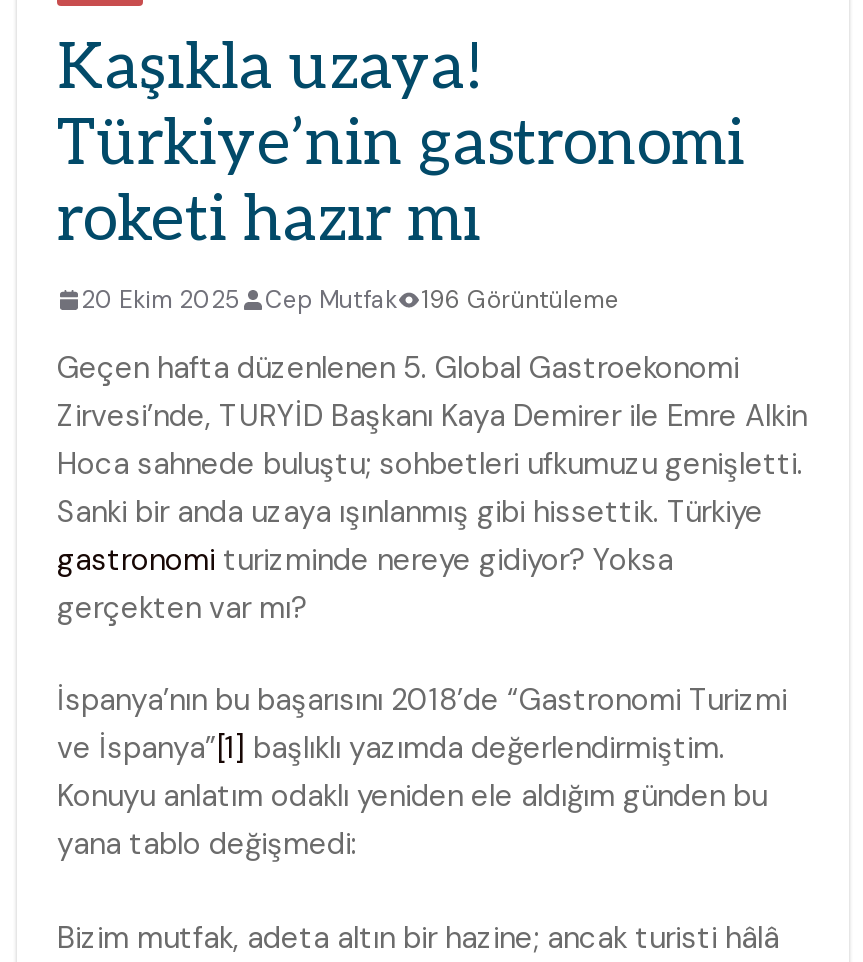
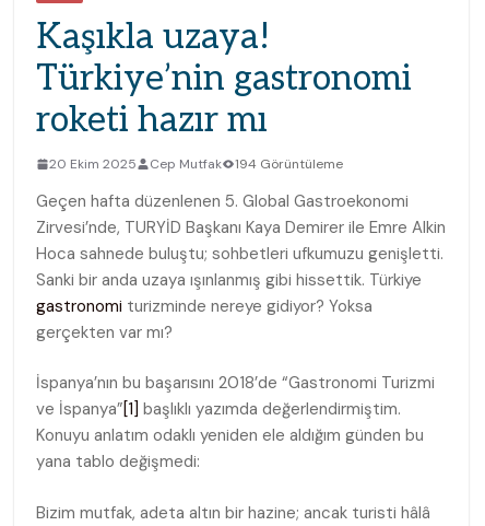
[81,284,619,316] 20 Ekim 2025 Cep Mutfak 196 Görüntüleme -> [49,155,343,173] 20 Ekim 2025 Cep Mutfak 194 Görüntüleme

